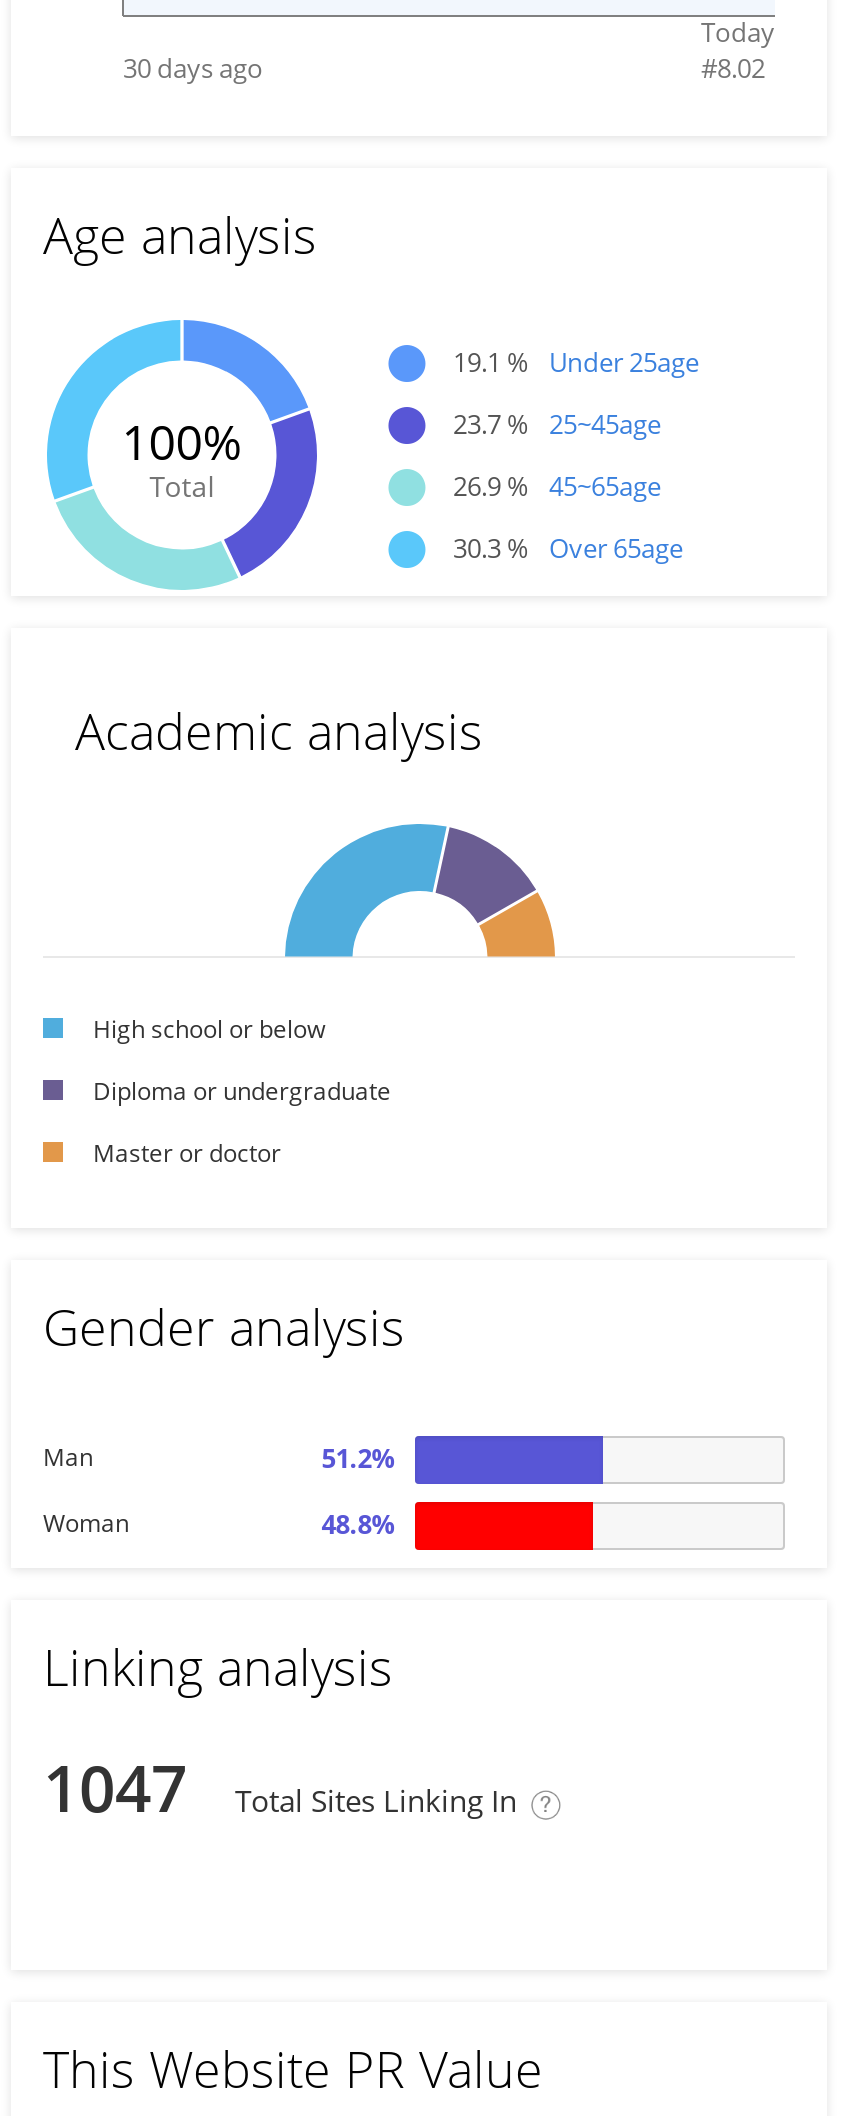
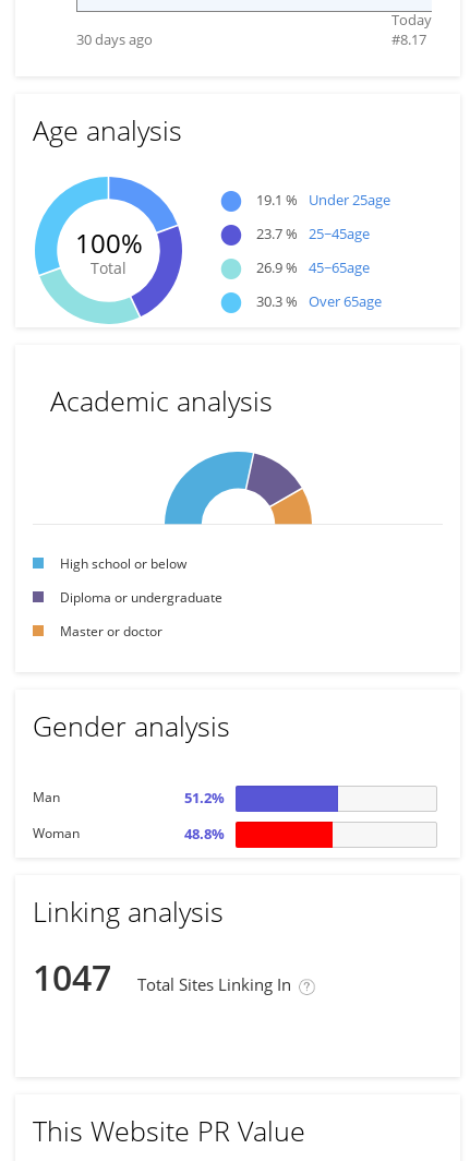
[701,50,765,86] #8.02 -> [391,29,426,49] #8.17

